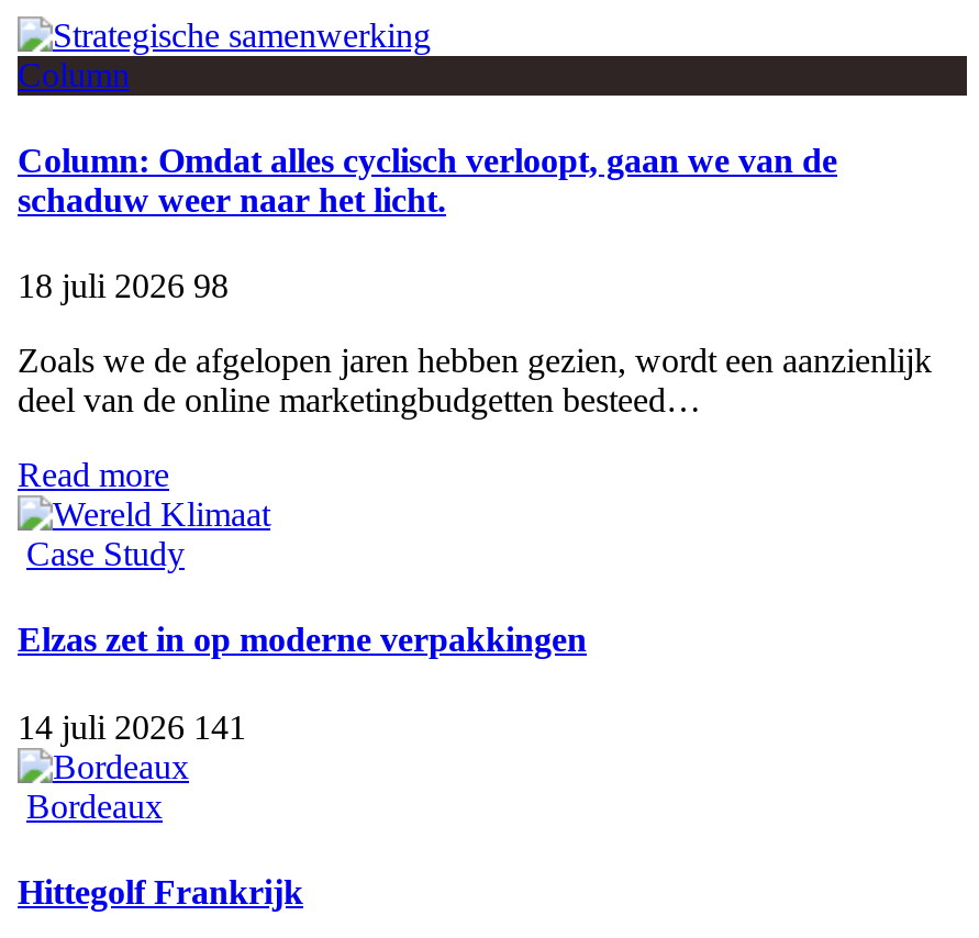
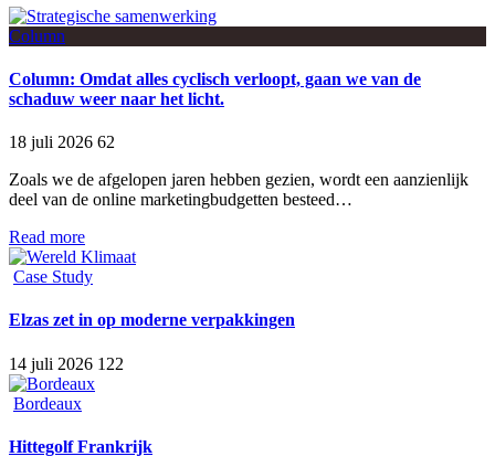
[18,267,229,304] 18 juli 2026 98 -> [9,133,115,151] 18 juli 2026 62
[18,708,246,745] 14 juli 2026 141 -> [9,354,124,373] 14 juli 2026 122

